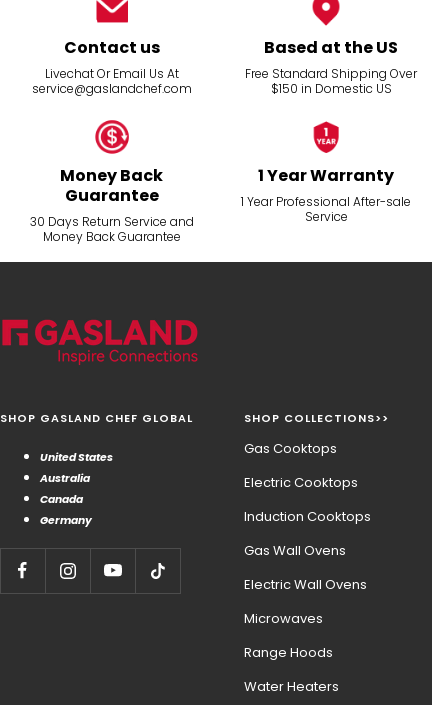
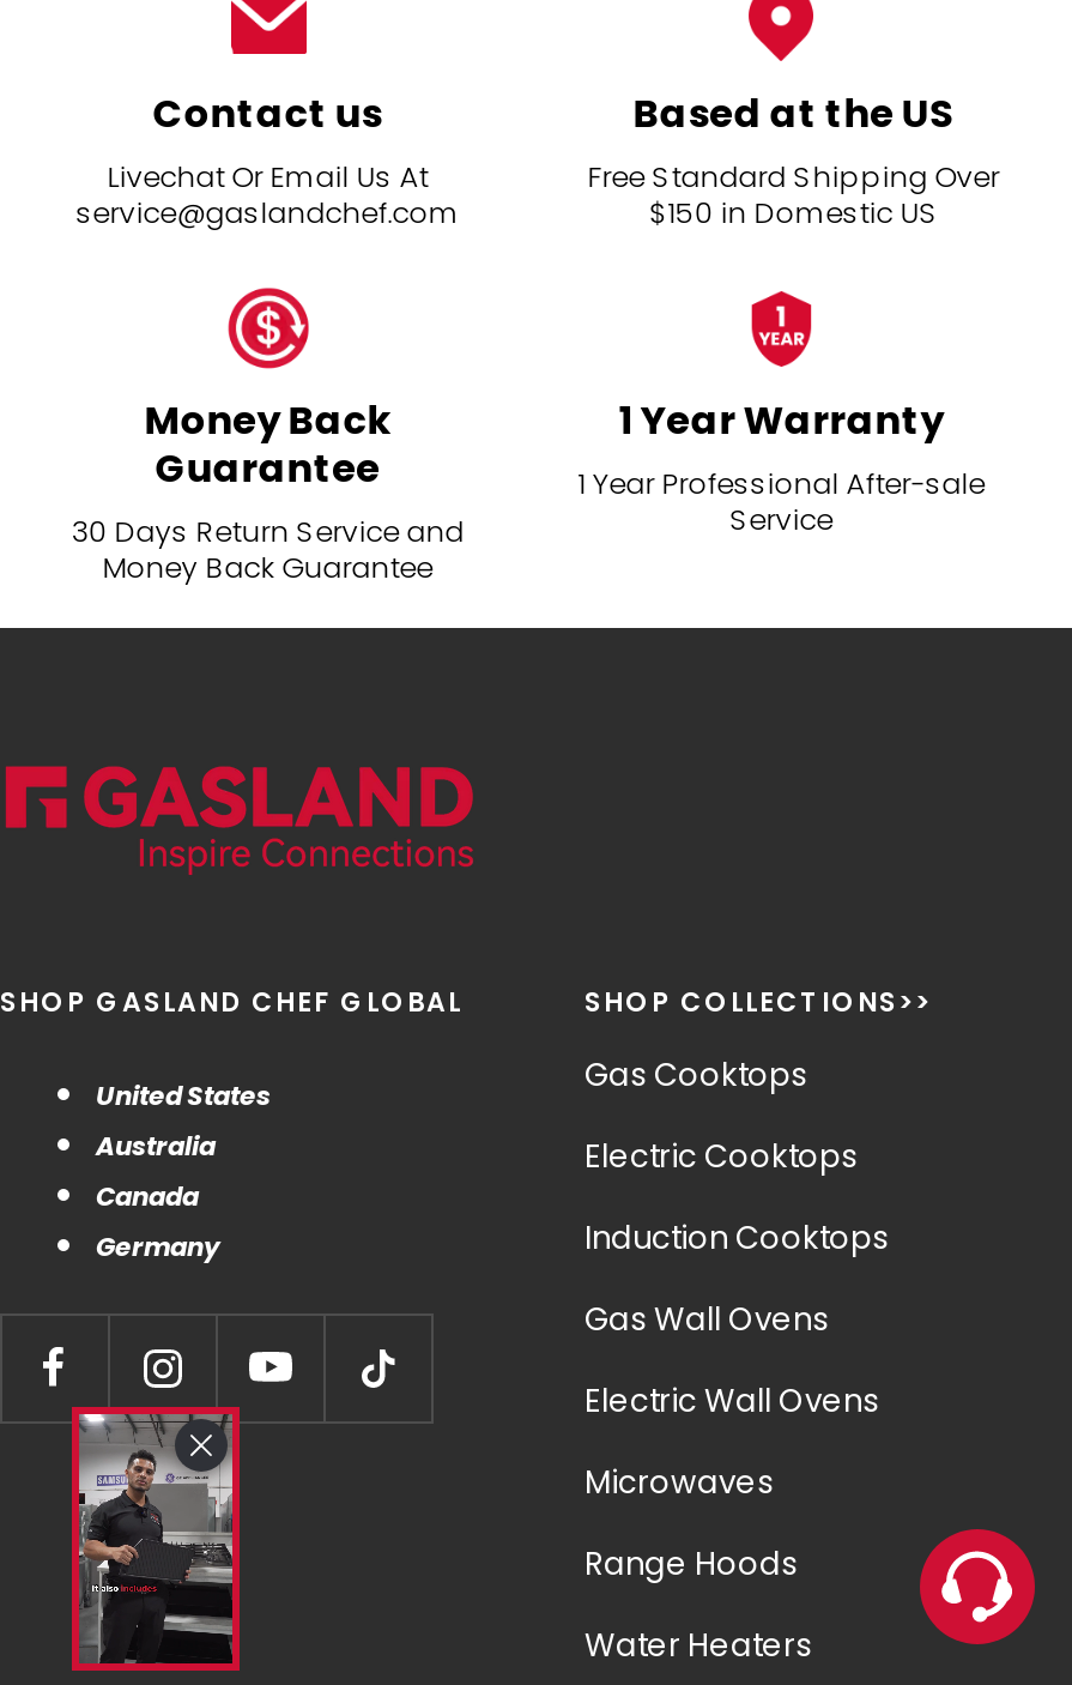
none -> [69,1405,242,1673] [image]
none -> [917,1527,1037,1647] [image]

